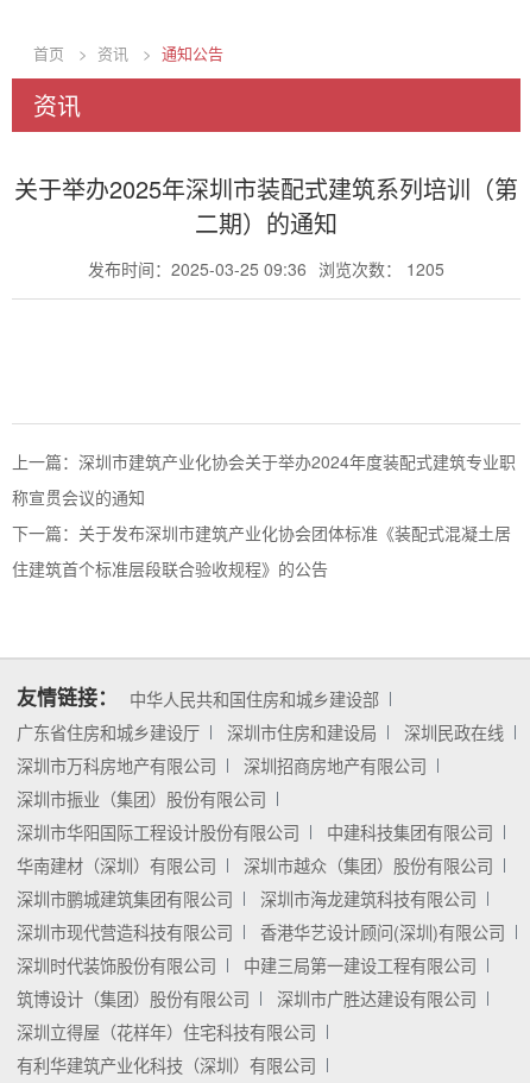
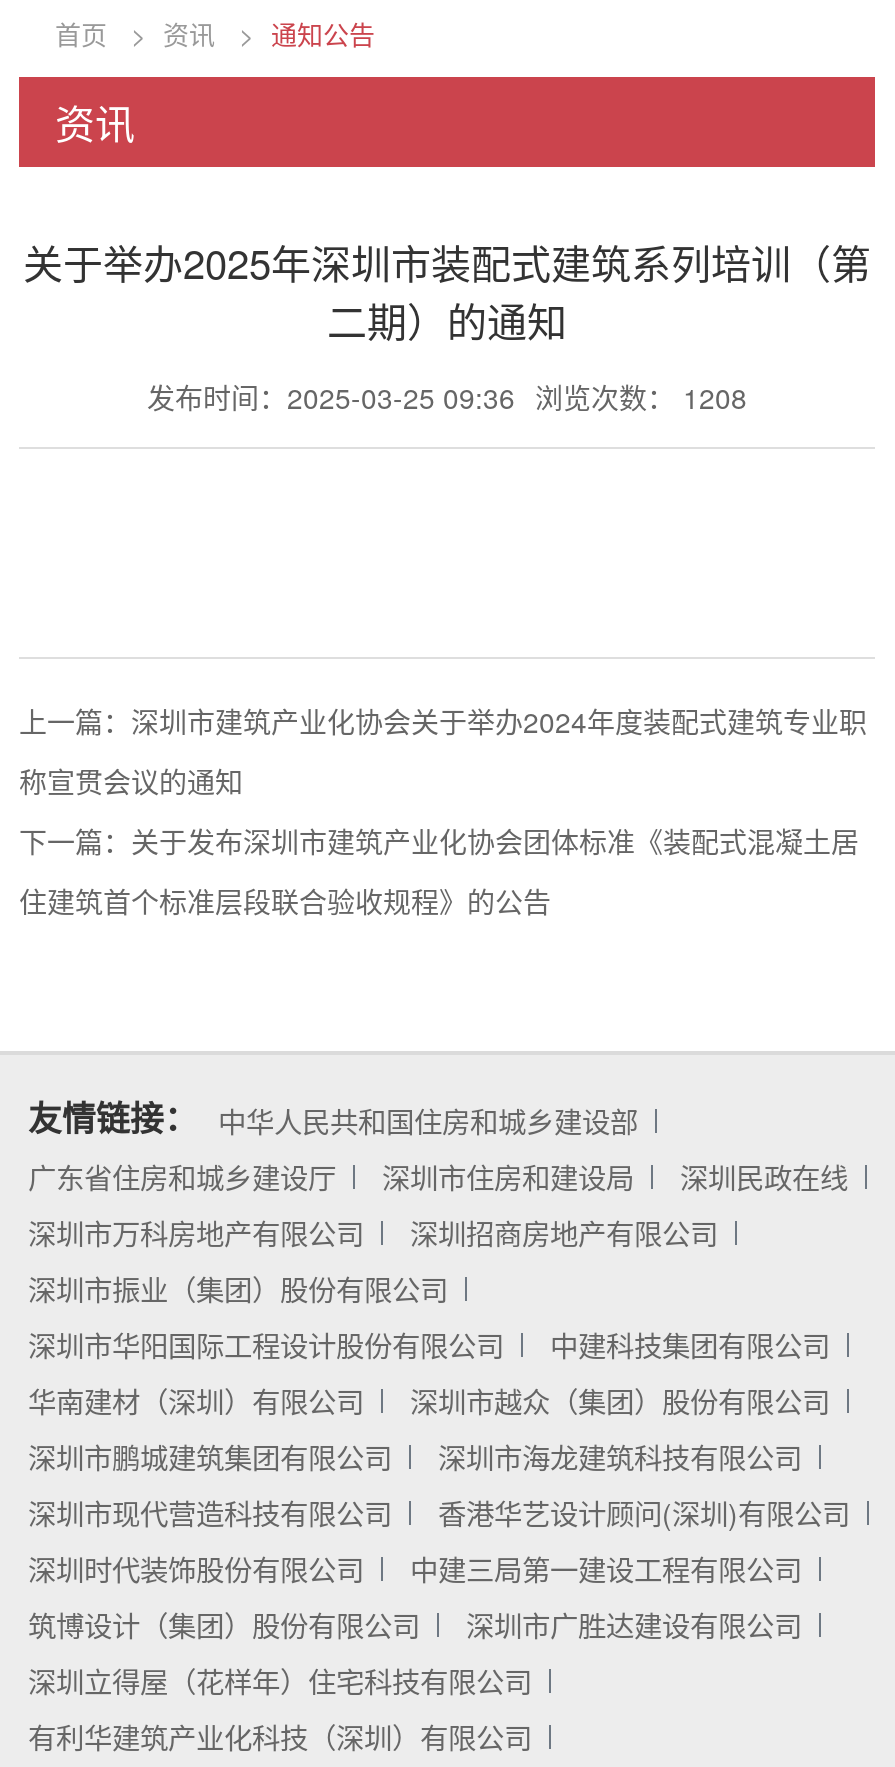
[88,257,444,281] 发布时间：2025-03-25 09:36 浏览次数： 1205 -> [147,377,747,417] 发布时间：2025-03-25 09:36 浏览次数： 1208

